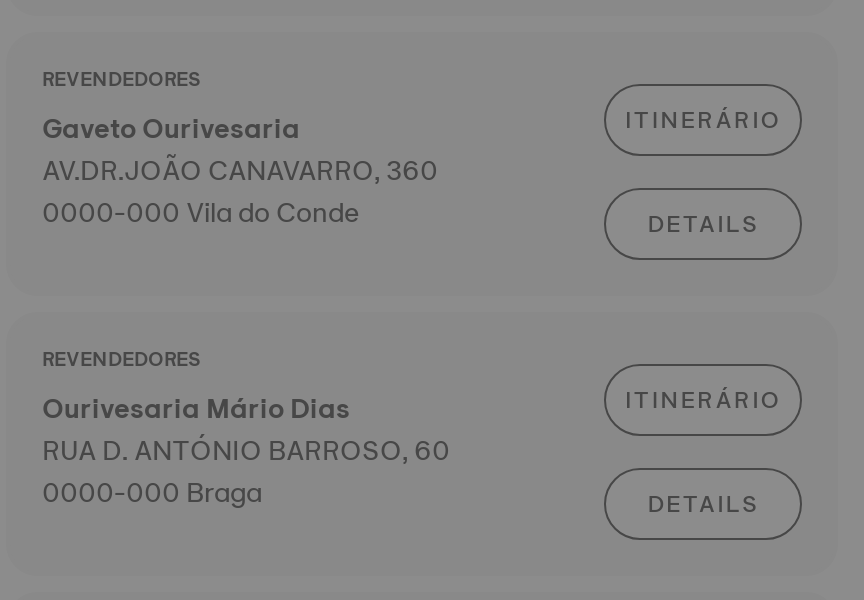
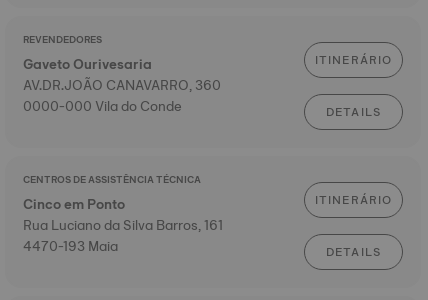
[42,342,450,516] REVENDEDORES | Ourivesaria Mário Dias | RUA D. ANTÓNIO BARROSO, 60 | 0000-000 Braga -> [23,171,223,258] CENTROS DE ASSISTÊNCIA TÉCNICA | Cinco em Ponto | Rua Luciano da Silva Barros, 161 | 4470-193 Maia

